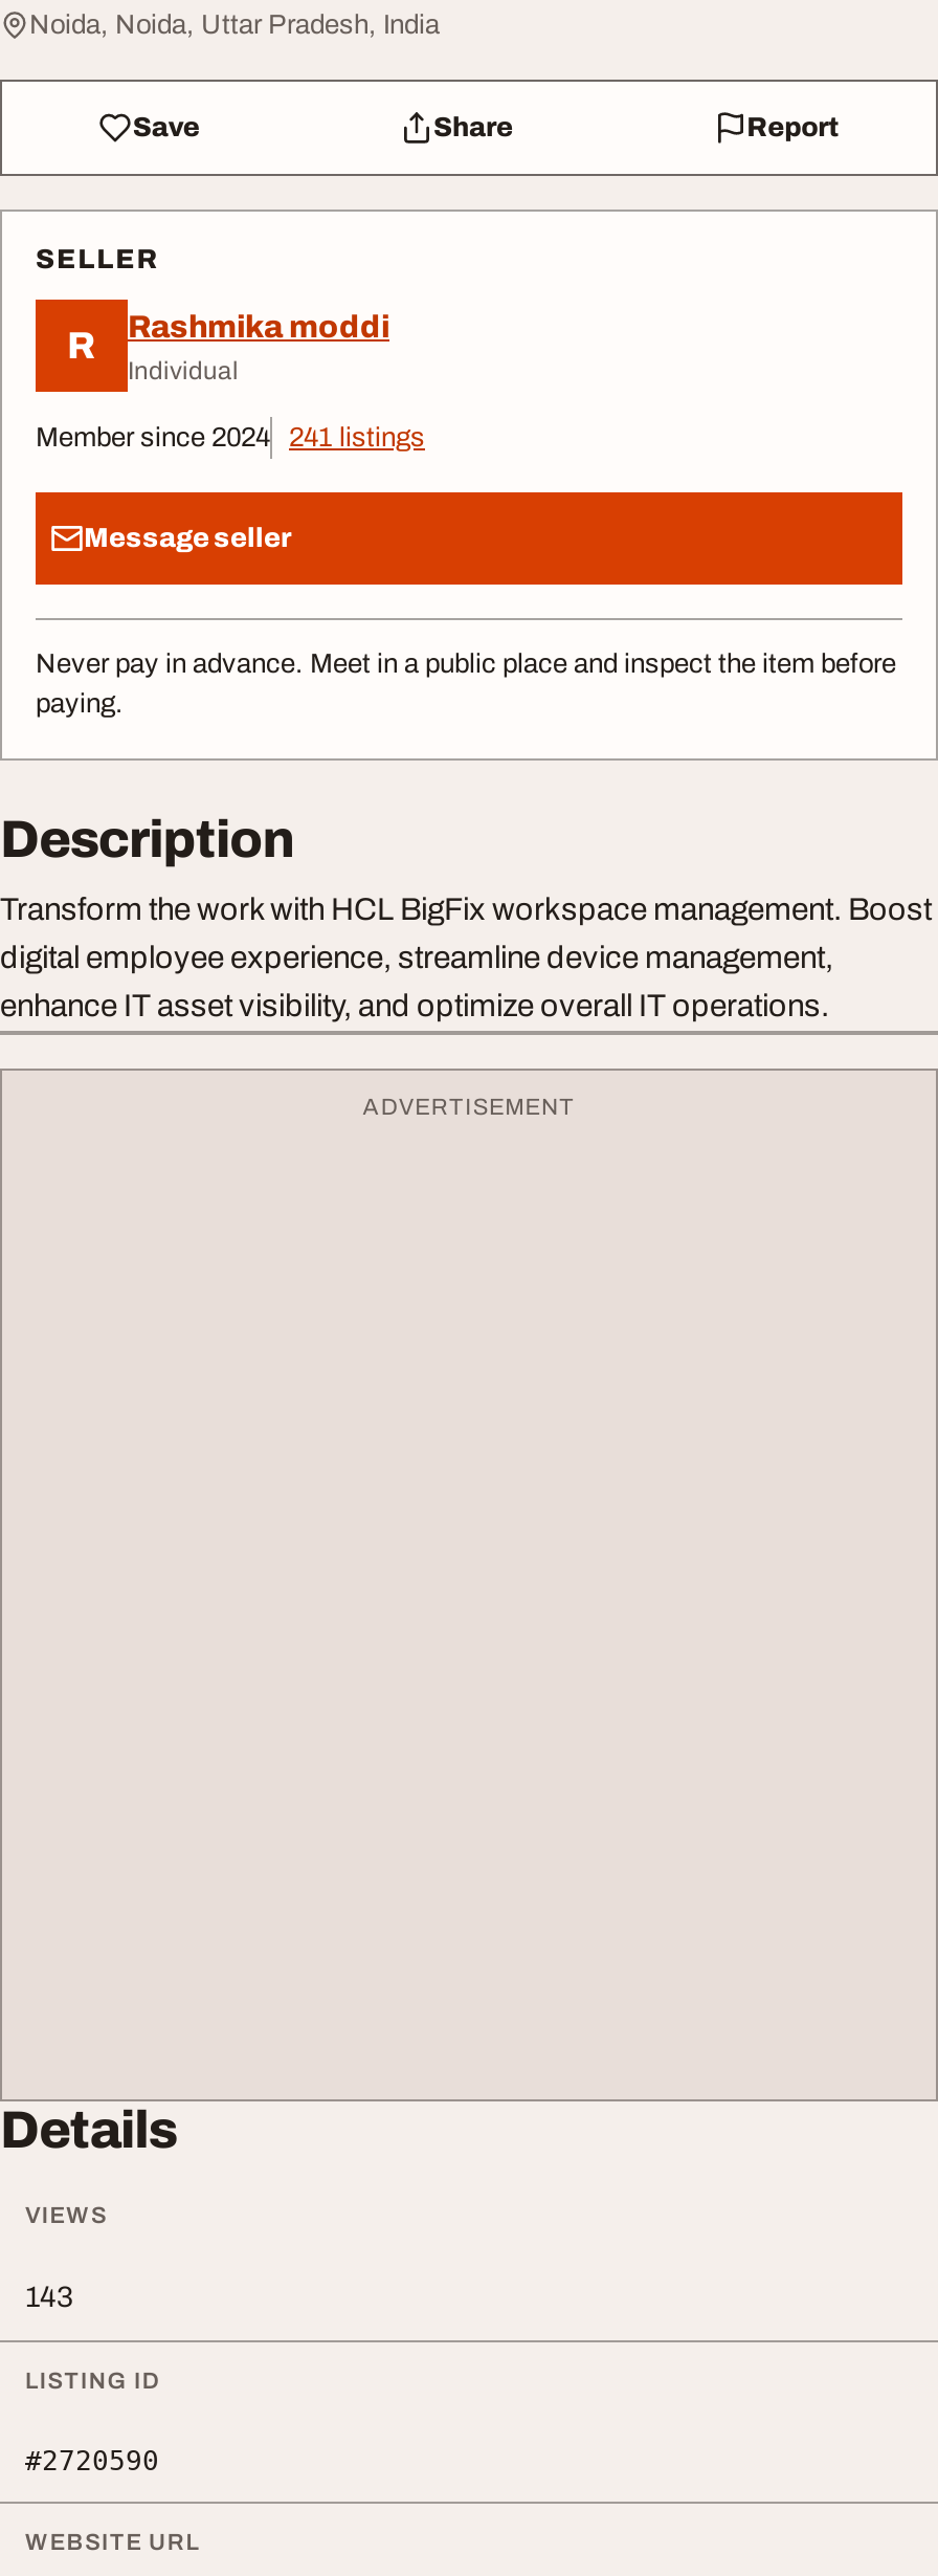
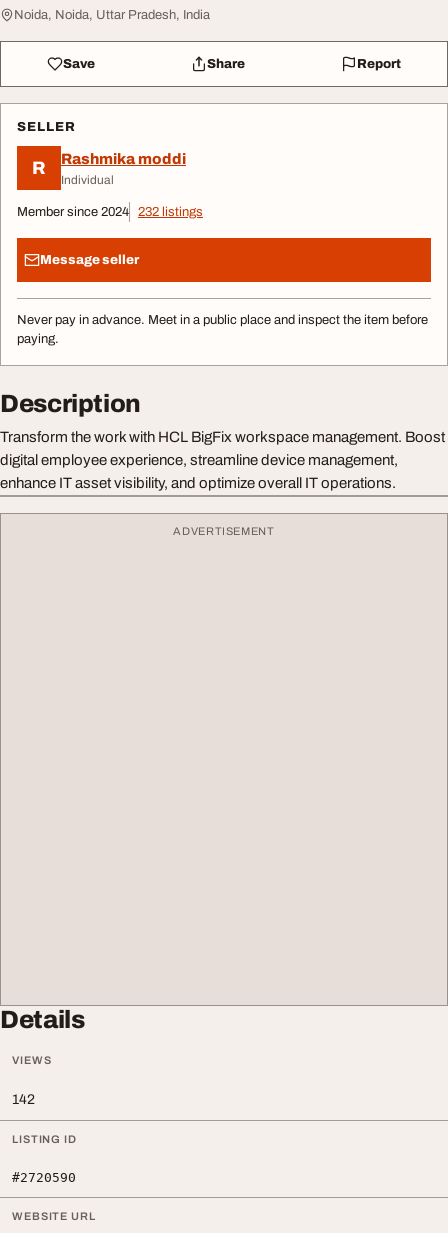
[36,423,425,453] Member since 2024 241 listings -> [17,205,203,219] Member since 2024 232 listings
[25,2282,73,2313] 143 -> [12,1092,35,1107] 142

